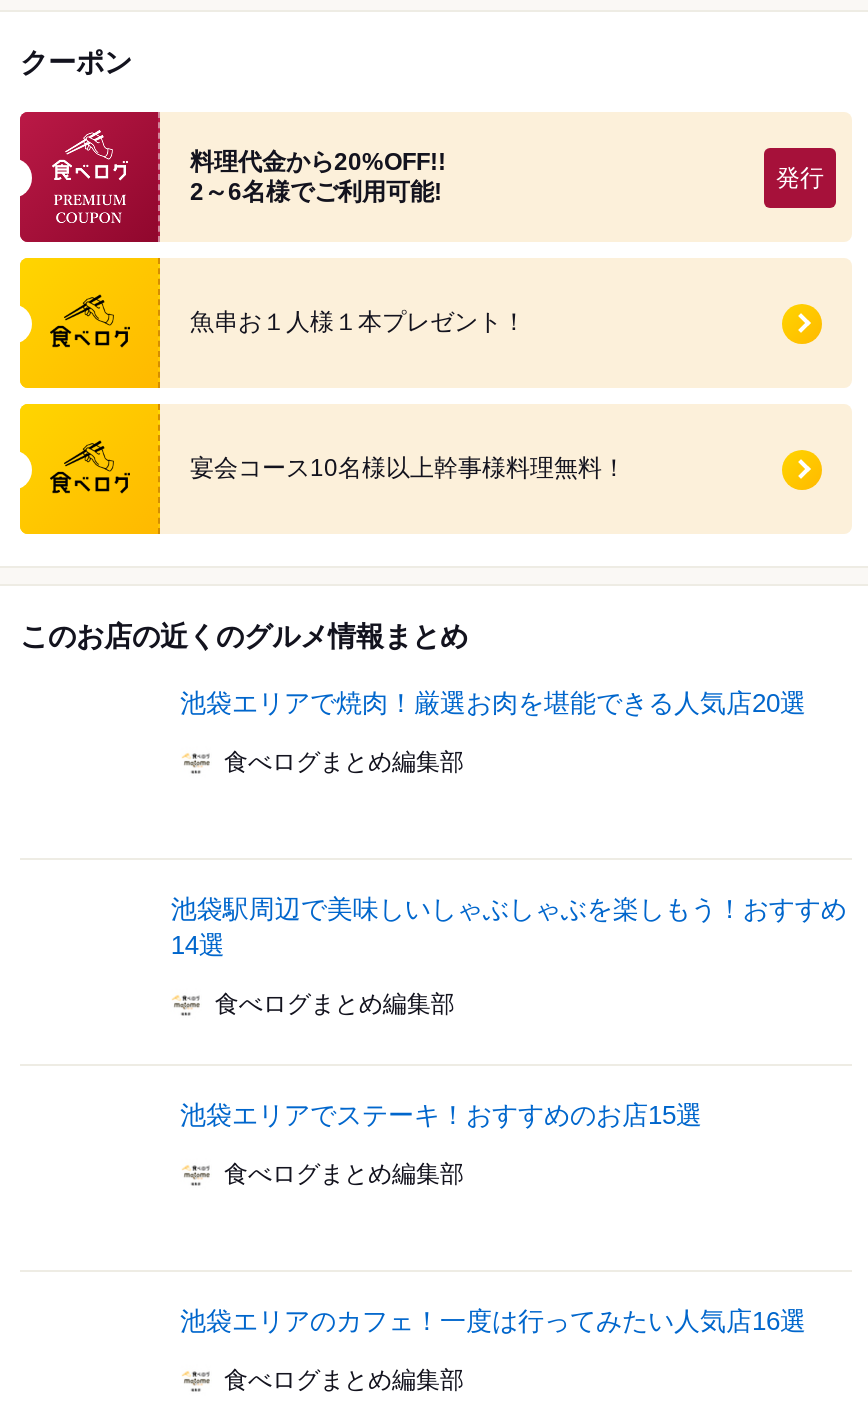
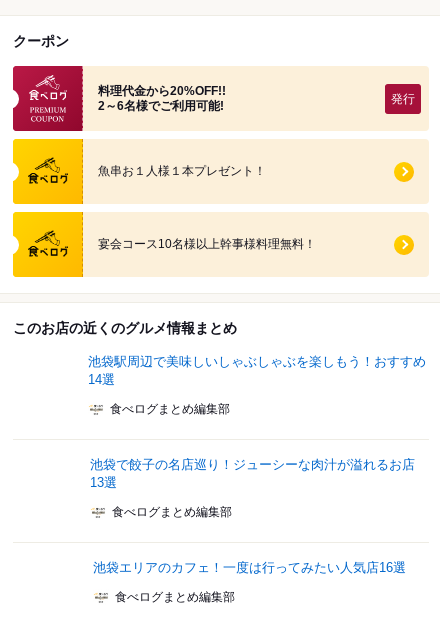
[180,689,806,777] 池袋エリアで焼肉！厳選お肉を堪能できる人気店20選 | 食べログまとめ編集部 -> none
[180,1101,702,1131] 池袋エリアでステーキ！おすすめのお店15選 -> [90,457,415,490] 池袋で餃子の名店巡り！ジューシーな肉汁が溢れるお店 | 13選

